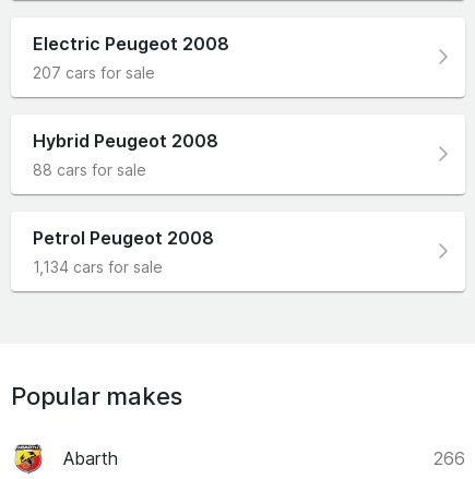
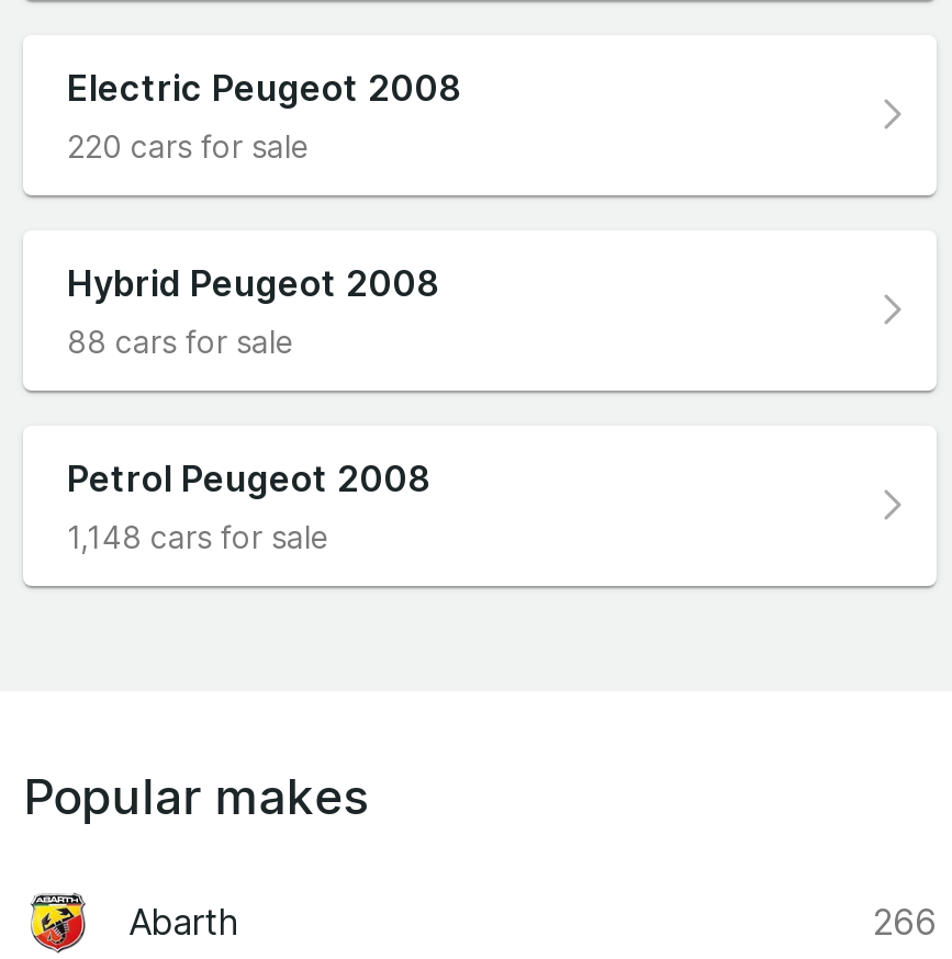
[33,63,155,81] 207 cars for sale -> [67,126,311,163] 220 cars for sale
[33,257,163,276] 1,134 cars for sale -> [67,517,331,554] 1,148 cars for sale

